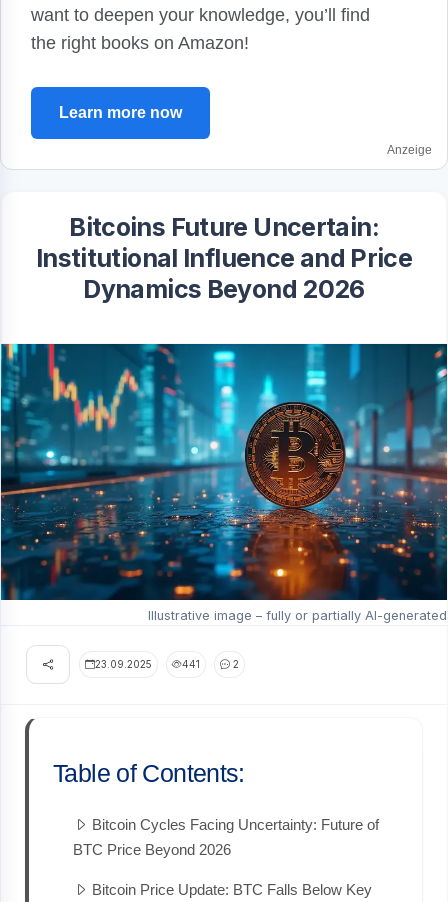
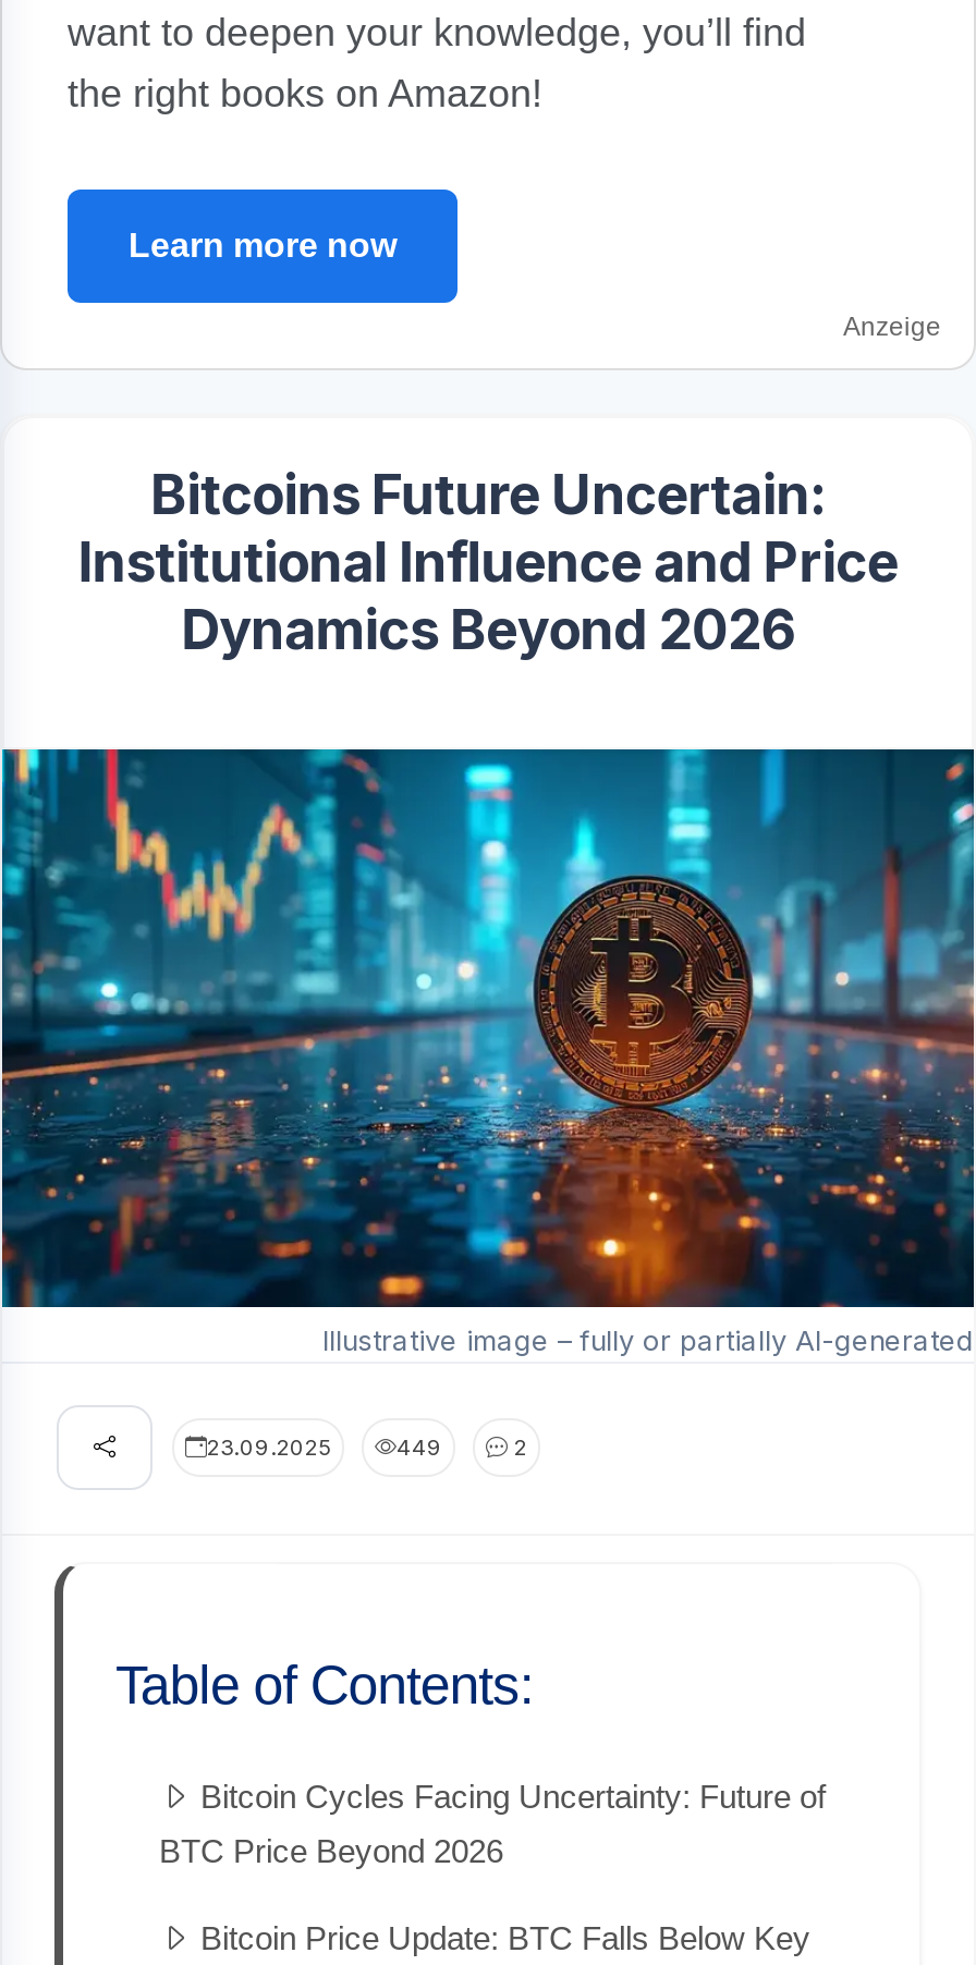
[182,658,200,670] 441 -> [396,1434,442,1460] 449

